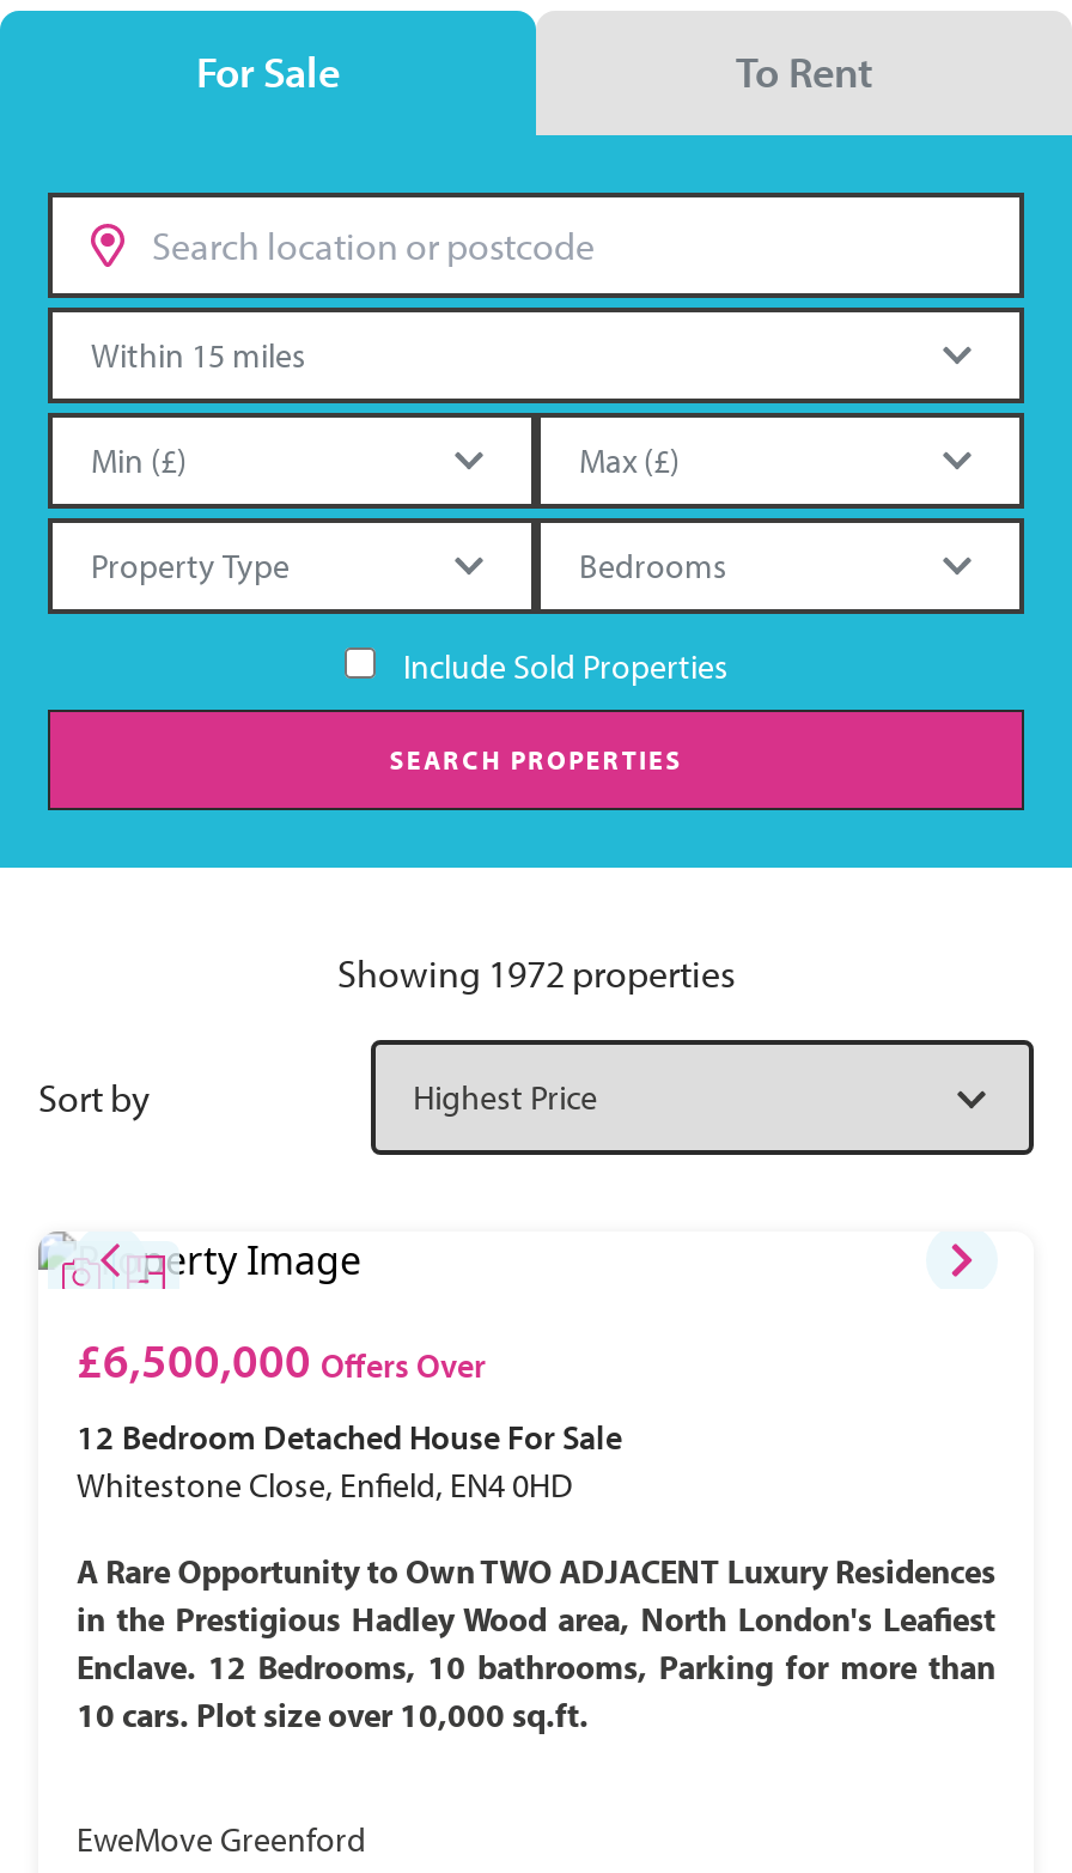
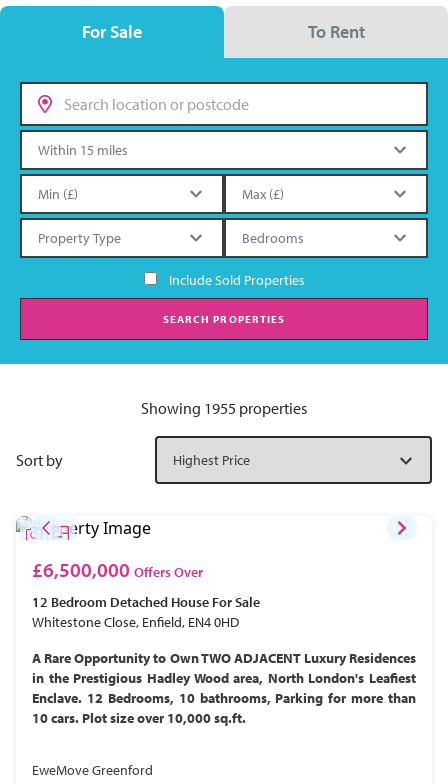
[337,949,735,997] Showing 1972 properties -> [141,398,307,418] Showing 1955 properties

